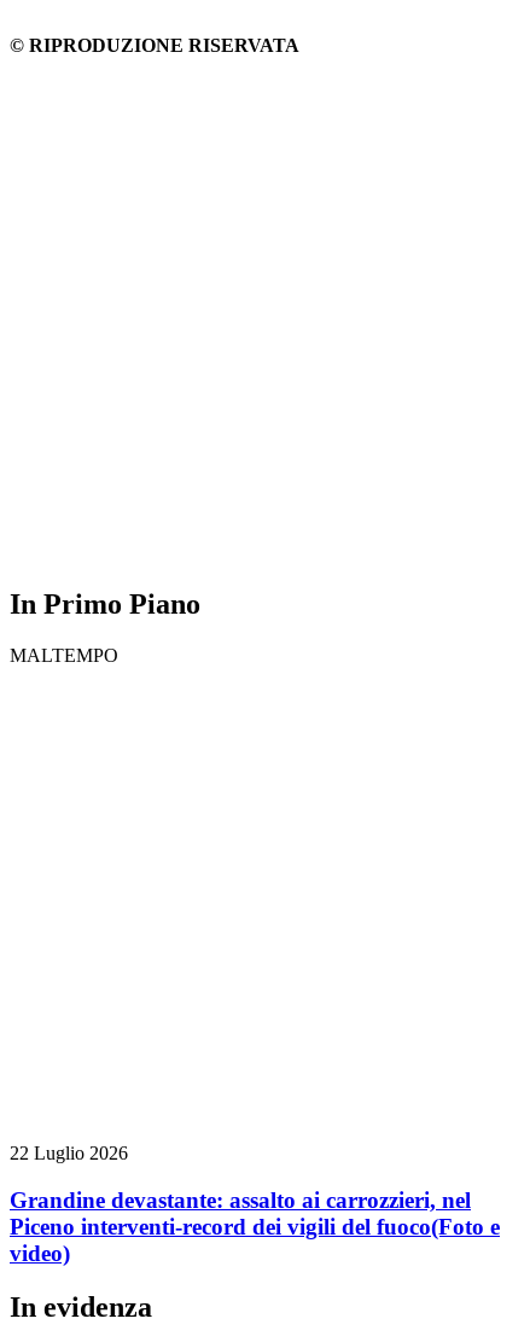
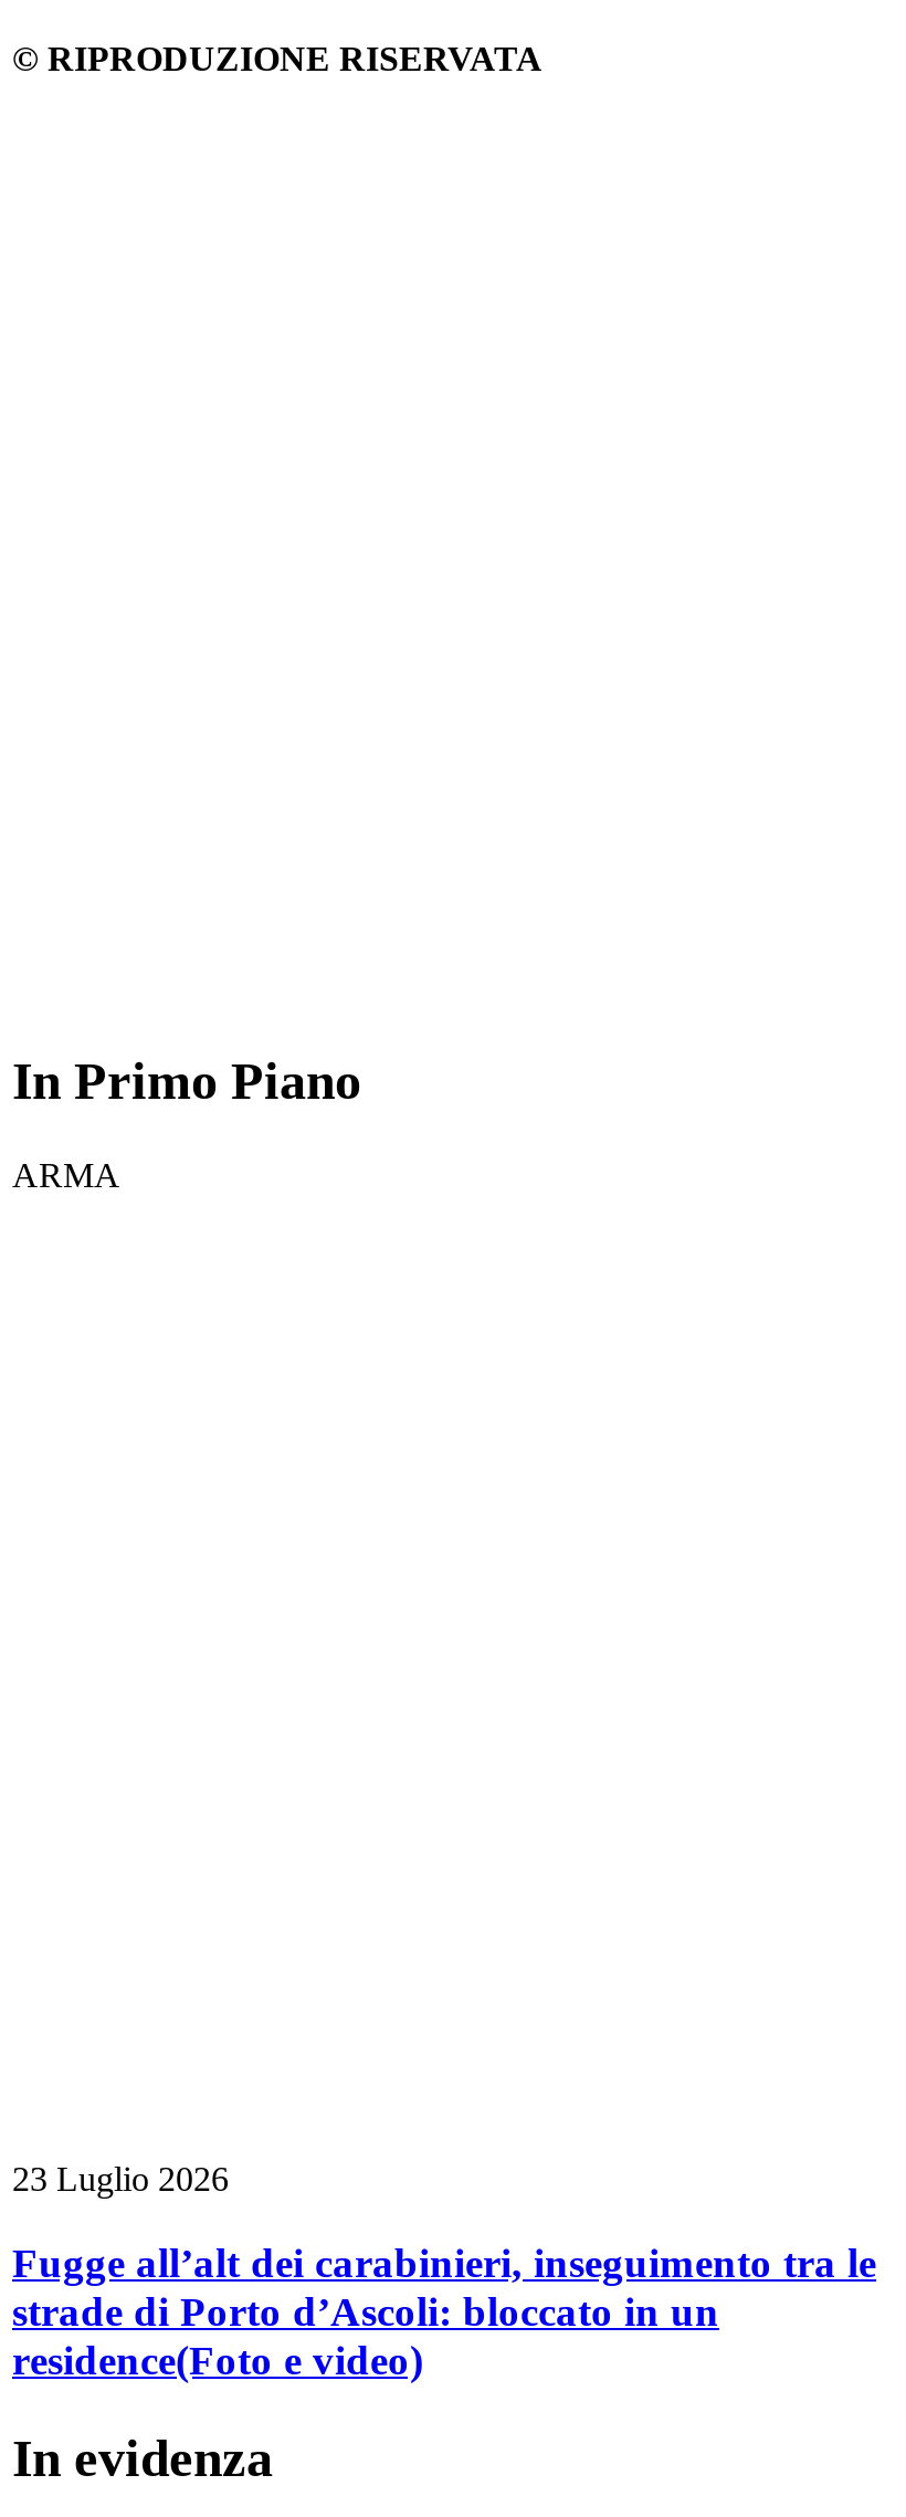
[10,645,118,665] MALTEMPO -> [12,1155,120,1193] ARMA
[10,1143,128,1164] 22 Luglio 2026 -> [12,2159,229,2197] 23 Luglio 2026
[10,1188,500,1266] Grandine devastante: assalto ai carrozzieri, nel | Piceno interventi-record dei vigili del fuoco(Foto e | video) -> [12,2240,876,2384] Fugge all’alt dei carabinieri, inseguimento tra le | strade di Porto d’Ascoli: bloccato in un | residence(Foto e video)

